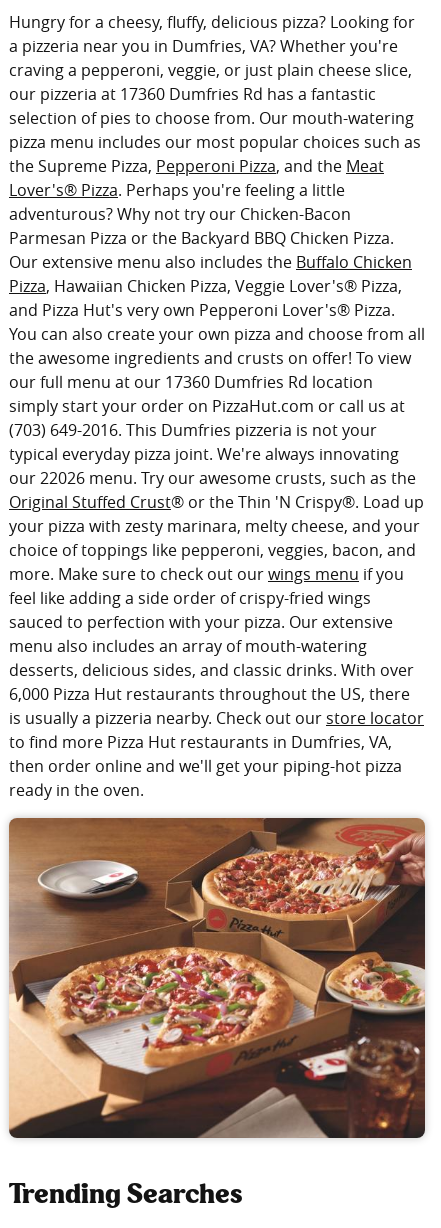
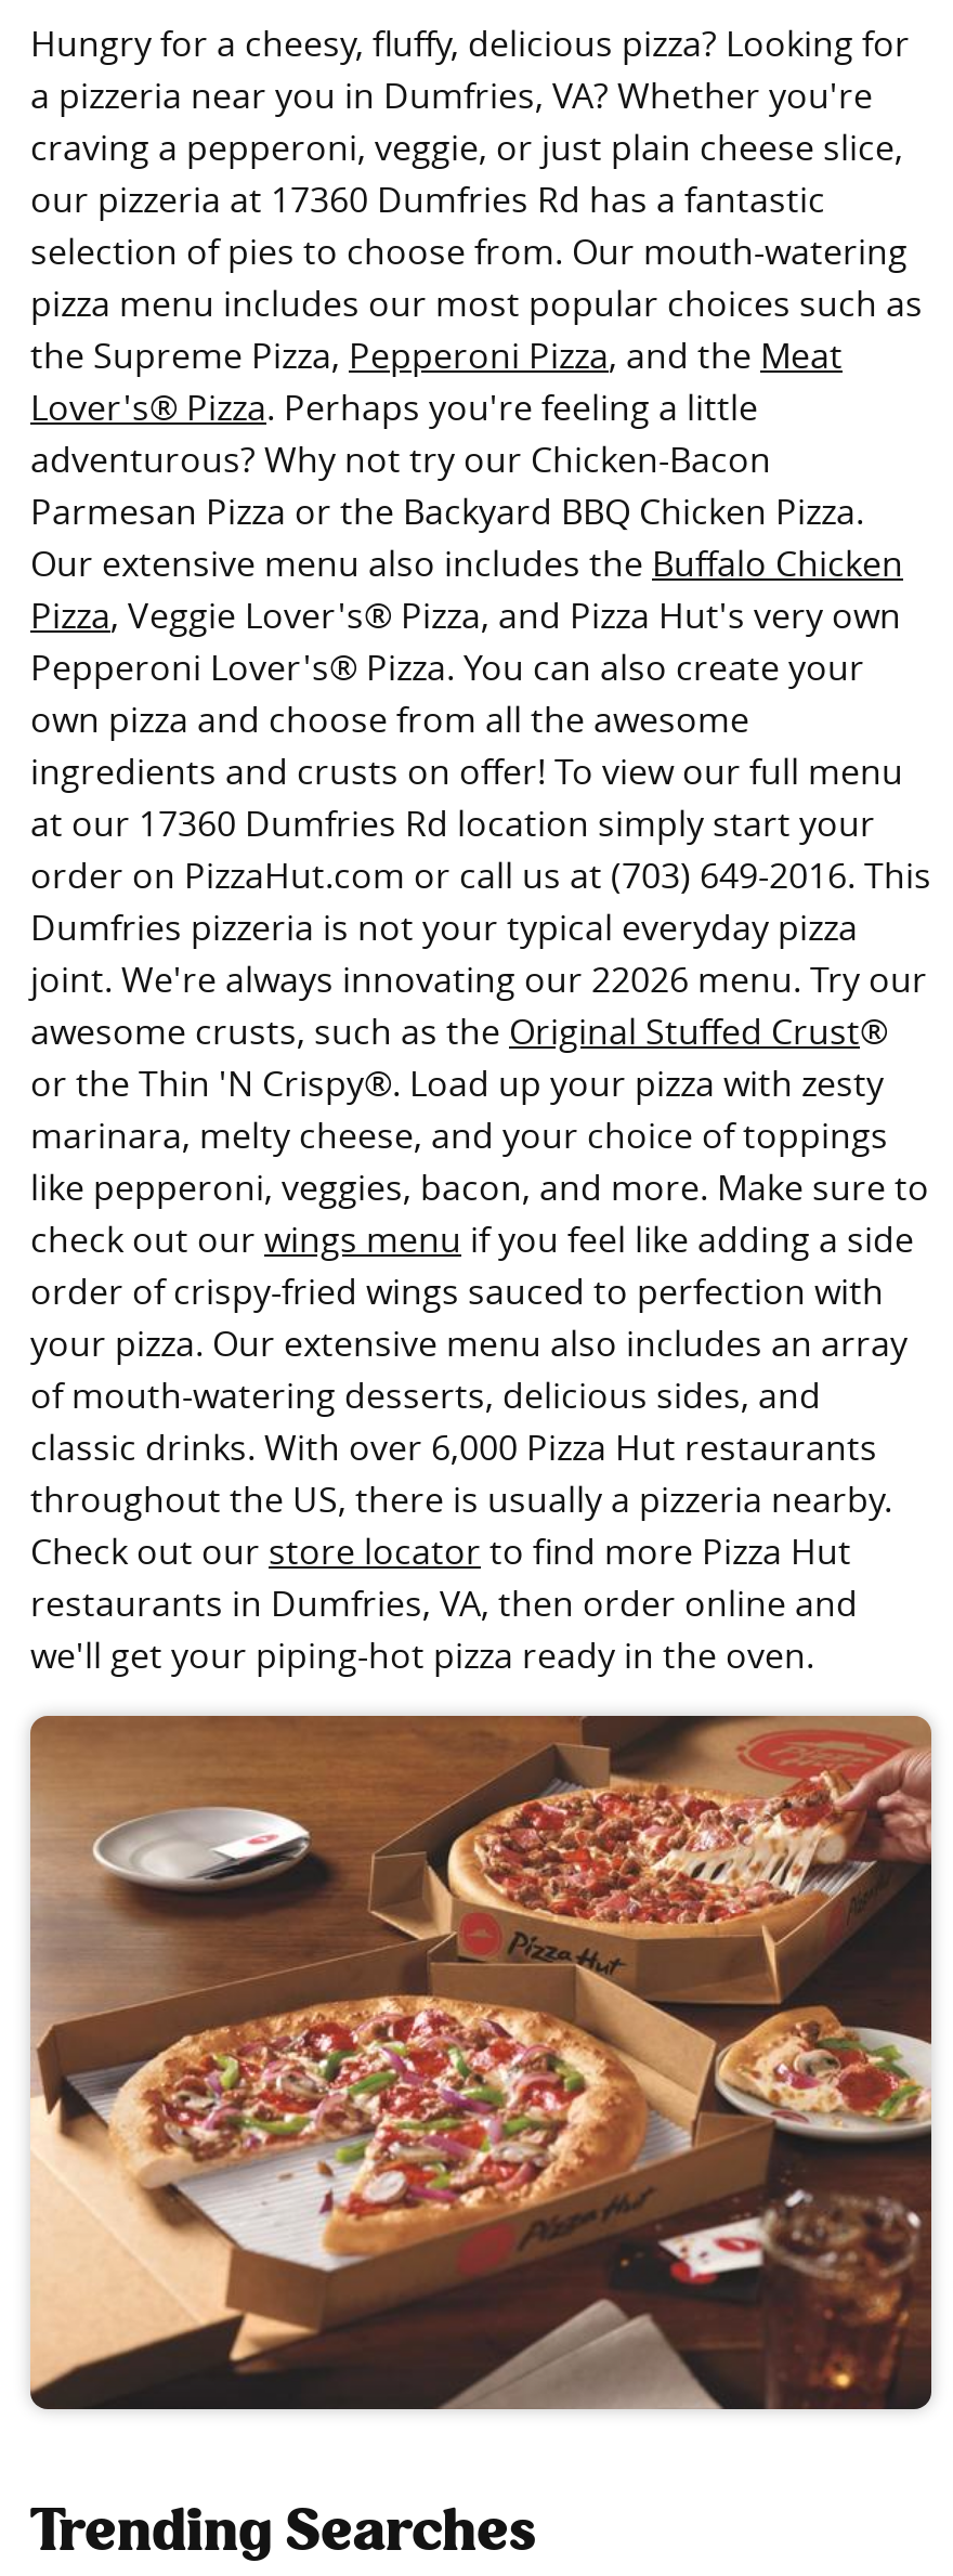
[9,275,425,801] Pizza, Hawaiian Chicken Pizza, Veggie Lover's® Pizza, | and Pizza Hut's very own Pepperoni Lover's® Pizza. | You can also create your own pizza and choose from all | the awesome ingredients and crusts on offer! To view | our full menu at our 17360 Dumfries Rd location | simply start your order on PizzaHut.com or call us at | (703) 649-2016. This Dumfries pizzeria is not your | typical everyday pizza joint. We're always innovating | our 22026 menu. Try our awesome crusts, such as the | Original Stuffed Crust® or the Thin 'N Crispy®. Load up | your pizza with zesty marinara, melty cheese, and your | choice of toppings like pepperoni, veggies, bacon, and | more. Make sure to check out our wings menu if you | feel like adding a side order of crispy-fried wings | sauced to perfection with your pizza. Our extensive | menu also includes an array of mouth-watering | desserts, delicious sides, and classic drinks. With over | 6,000 Pizza Hut restaurants throughout the US, there | is usually a pizzeria nearby. Check out our store locator | to find more Pizza Hut restaurants in Dumfries, VA, | then order online and we'll get your piping-hot pizza | ready in the oven. -> [30,592,931,1679] Pizza, Veggie Lover's® Pizza, and Pizza Hut's very own | Pepperoni Lover's® Pizza. You can also create your | own pizza and choose from all the awesome | ingredients and crusts on offer! To view our full menu | at our 17360 Dumfries Rd location simply start your | order on PizzaHut.com or call us at (703) 649-2016. This | Dumfries pizzeria is not your typical everyday pizza | joint. We're always innovating our 22026 menu. Try our | awesome crusts, such as the Original Stuffed Crust® | or the Thin 'N Crispy®. Load up your pizza with zesty | marinara, melty cheese, and your choice of toppings | like pepperoni, veggies, bacon, and more. Make sure to | check out our wings menu if you feel like adding a side | order of crispy-fried wings sauced to perfection with | your pizza. Our extensive menu also includes an array | of mouth-watering desserts, delicious sides, and | classic drinks. With over 6,000 Pizza Hut restaurants | throughout the US, there is usually a pizzeria nearby. | Check out our store locator to find more Pizza Hut | restaurants in Dumfries, VA, then order online and | we'll get your piping-hot pizza ready in the oven.

